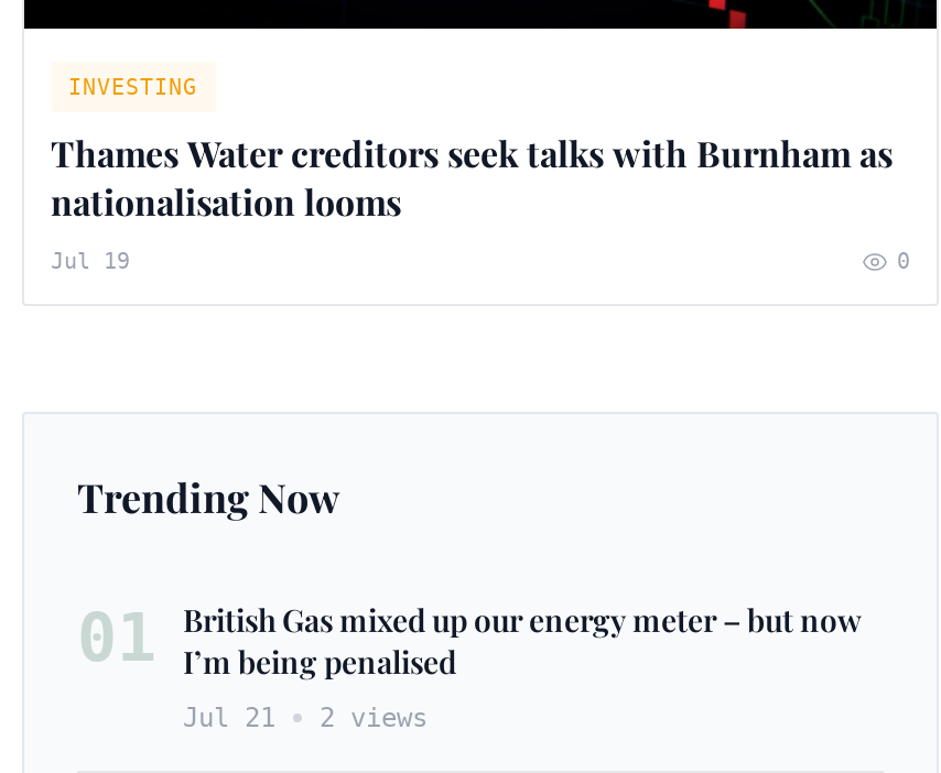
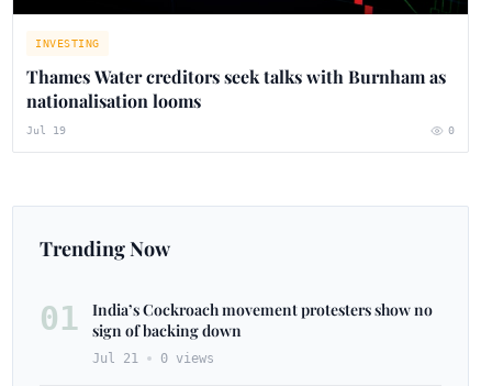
[183,599,862,683] British Gas mixed up our energy meter – but now | I’m being penalised -> [92,299,433,341] India’s Cockroach movement protesters show no | sign of backing down
[183,703,428,734] Jul 21 2 views -> [92,351,214,366] Jul 21 0 views

